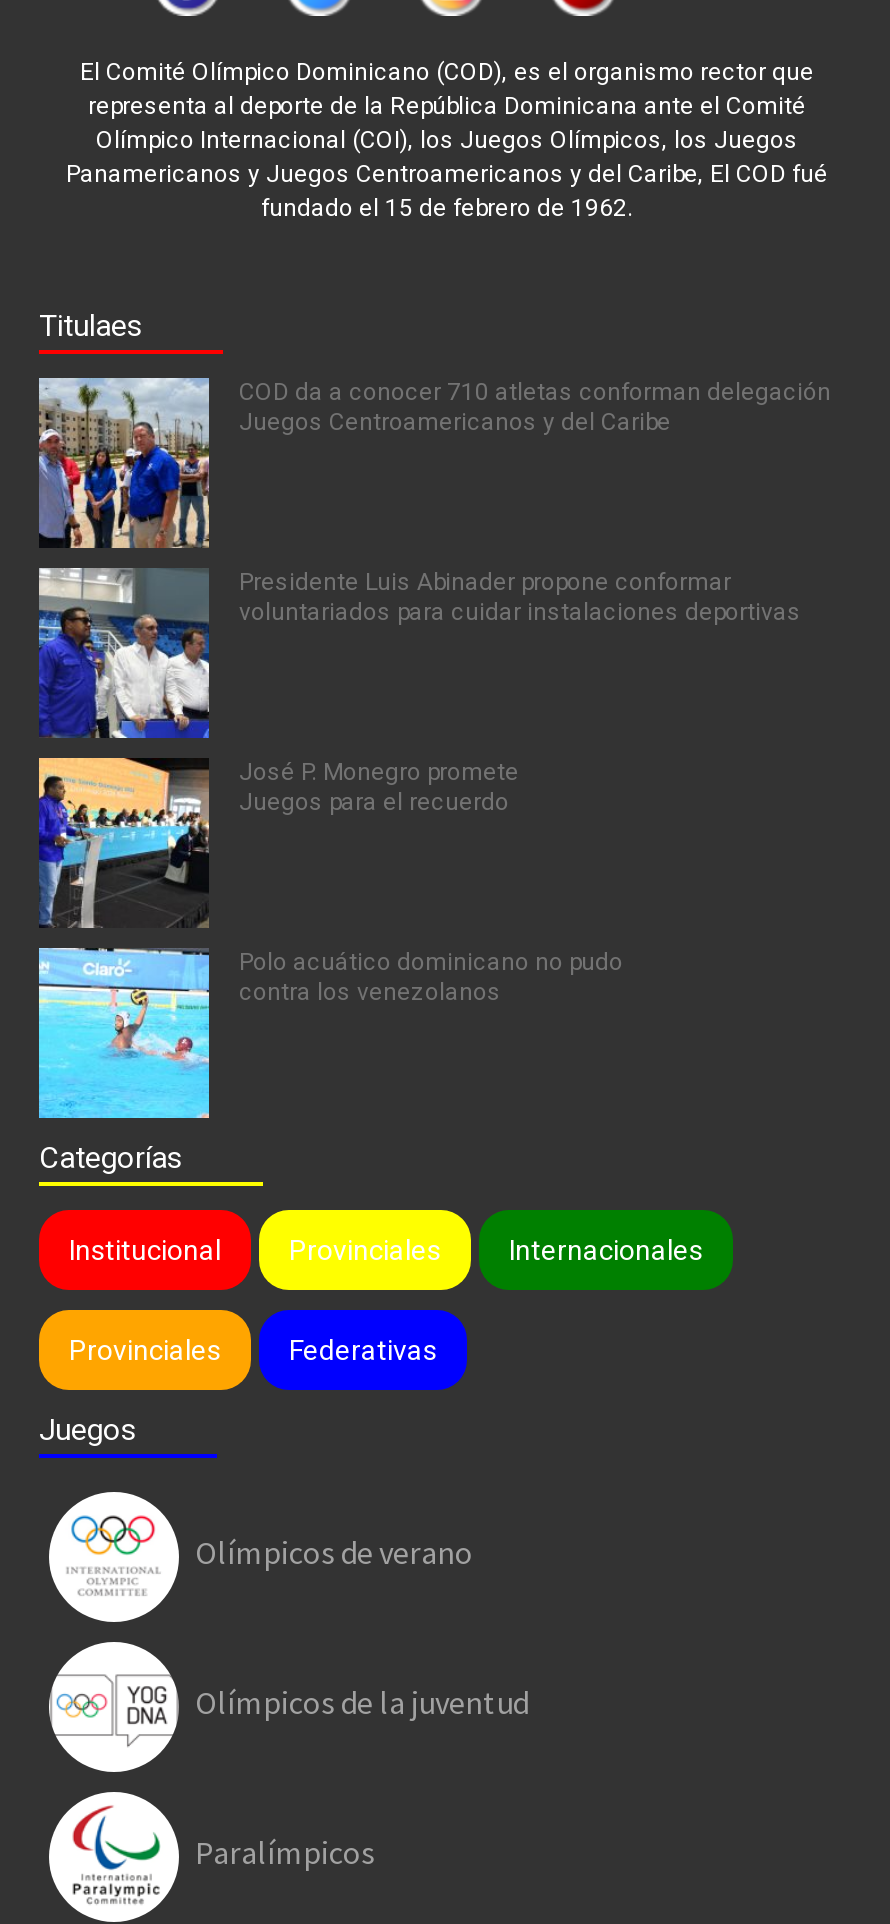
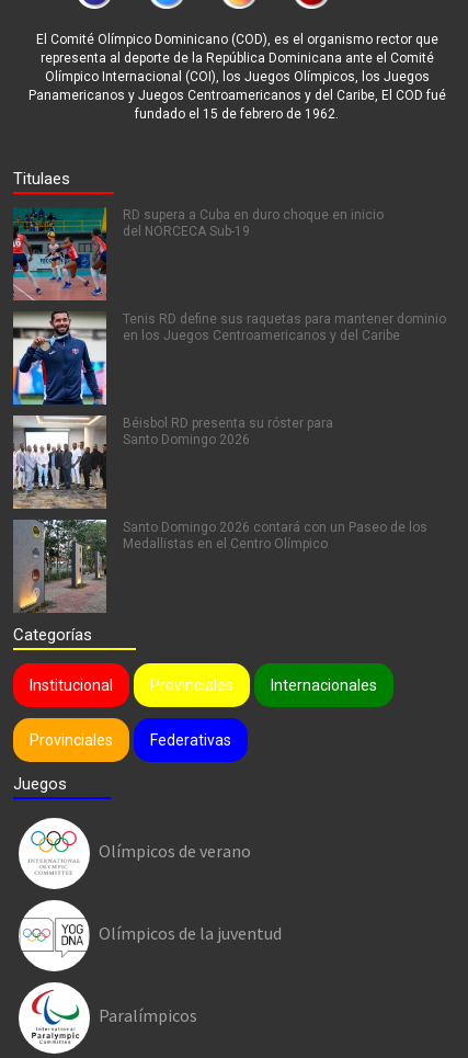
[37,376,831,548] [image] | COD da a conocer 710 atletas conforman delegación | Juegos Centroamericanos y del Caribe -> [12,207,384,302] [image] | RD supera a Cuba en duro choque en inicio | del NORCECA Sub-19
[37,566,801,740] [image] | Presidente Luis Abinader propone conformar | voluntariados para cuidar instalaciones deportivas -> [12,311,446,406] [image] | Tenis RD define sus raquetas para mantener dominio | en los Juegos Centroamericanos y del Caribe
[37,757,519,928] [image] | José P. Monegro promete | Juegos para el recuerdo -> [12,414,333,510] [image] | Béisbol RD presenta su róster para | Santo Domingo 2026
[37,947,623,1120] [image] | Polo acuático dominicano no pudo | contra los venezolanos -> [13,519,427,613] [image] | Santo Domingo 2026 contará con un Paseo de los | Medallistas en el Centro Olímpico

